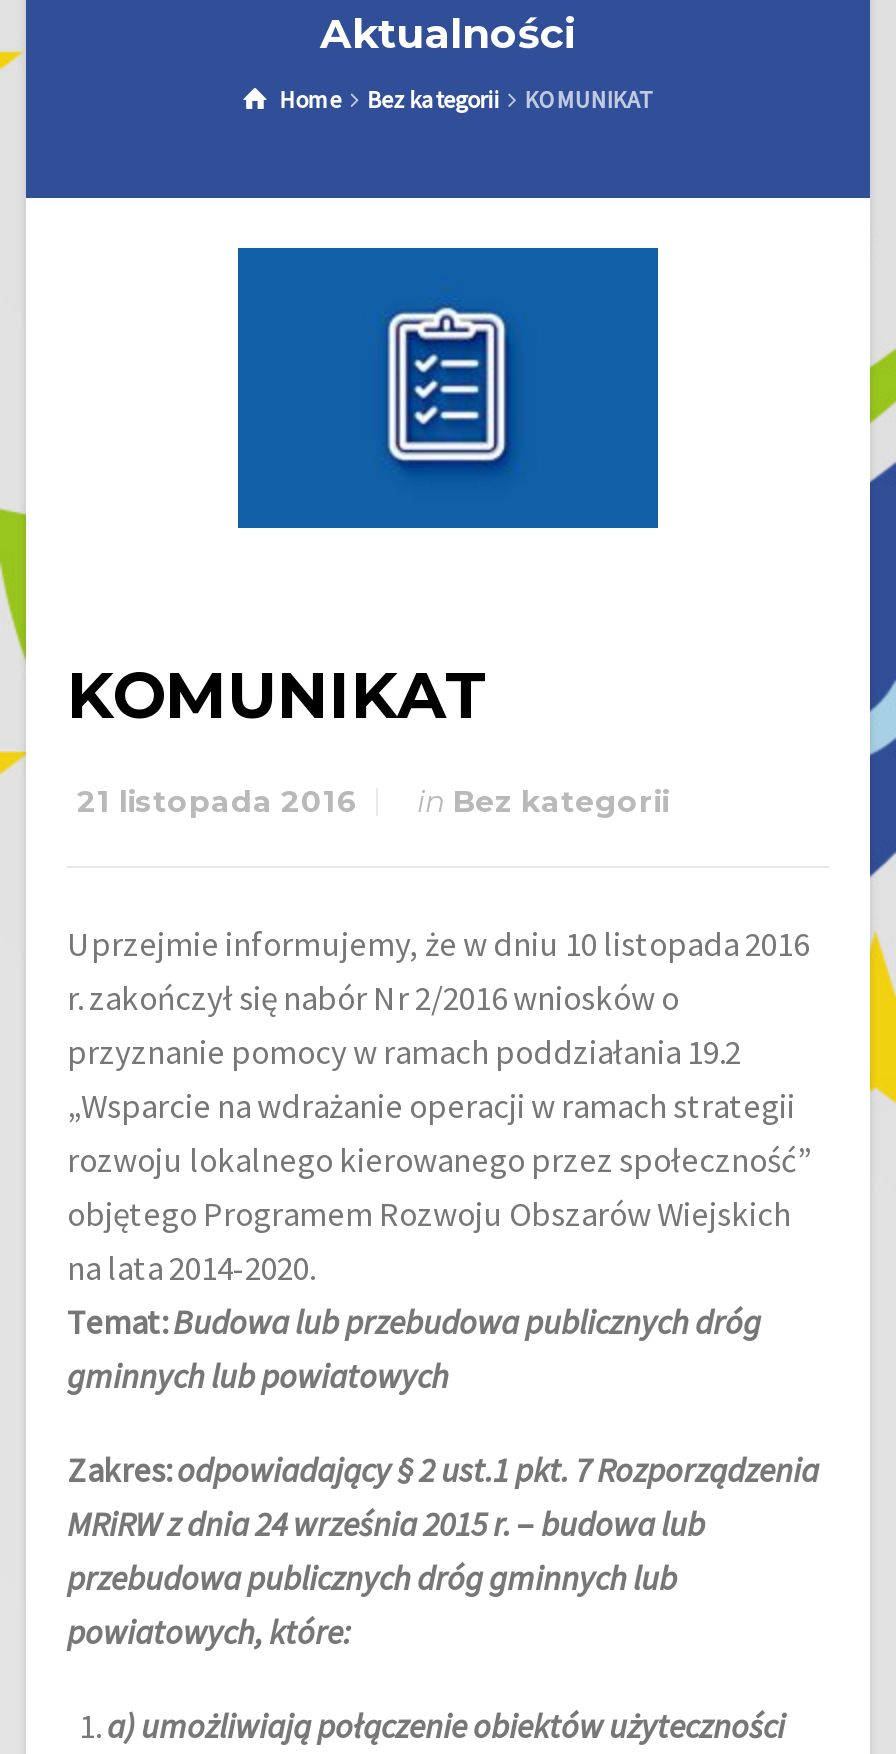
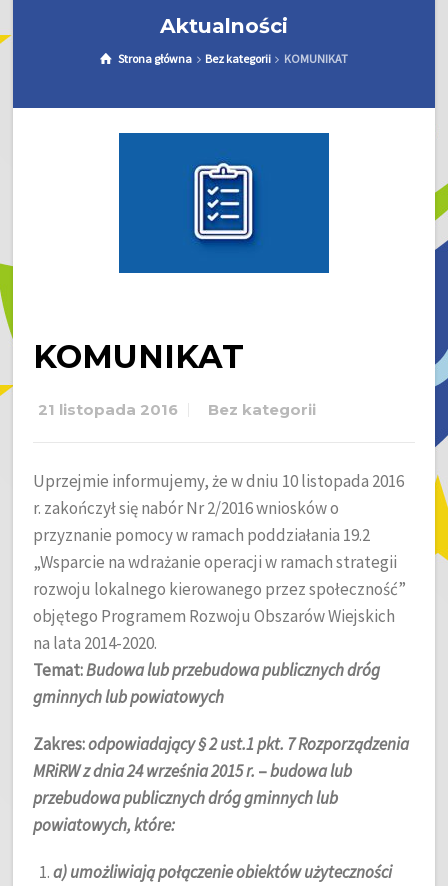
[280,84,342,114] Home -> [118,51,192,66] Strona główna
[417,784,669,820] in Bez kategorii -> [208,401,316,419] Bez kategorii

